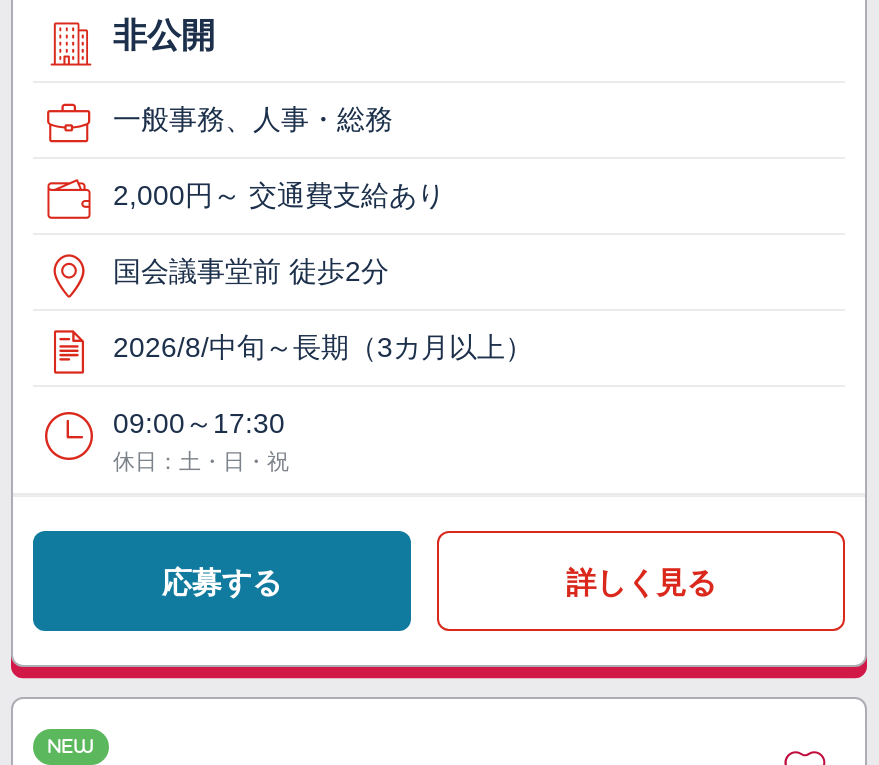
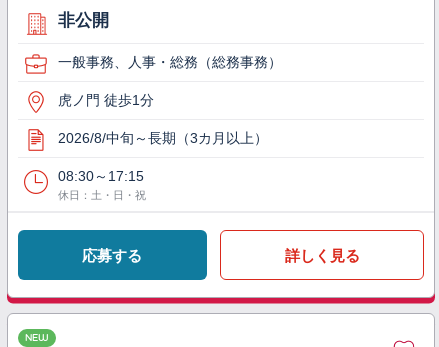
[113,104,445,288] 一般事務、人事・総務 | 2,000円～ 交通費支給あり | 国会議事堂前 徒歩2分 -> [58,54,282,108] 一般事務、人事・総務（総務事務） | 虎ノ門 徒歩1分
[113,408,285,440] 09:00～17:30 -> [58,168,144,184] 08:30～17:15

